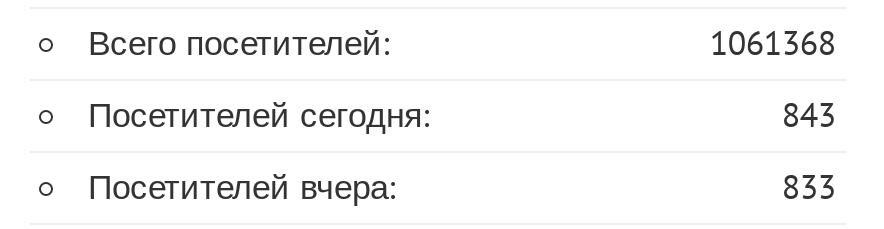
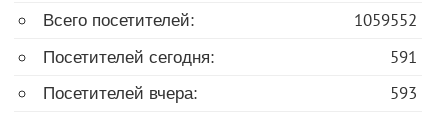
[710,20,836,64] 1061368 -> [354,9,417,31] 1059552
[782,92,836,136] 843 -> [390,45,417,67] 591
[782,164,836,208] 833 -> [390,82,417,104] 593

